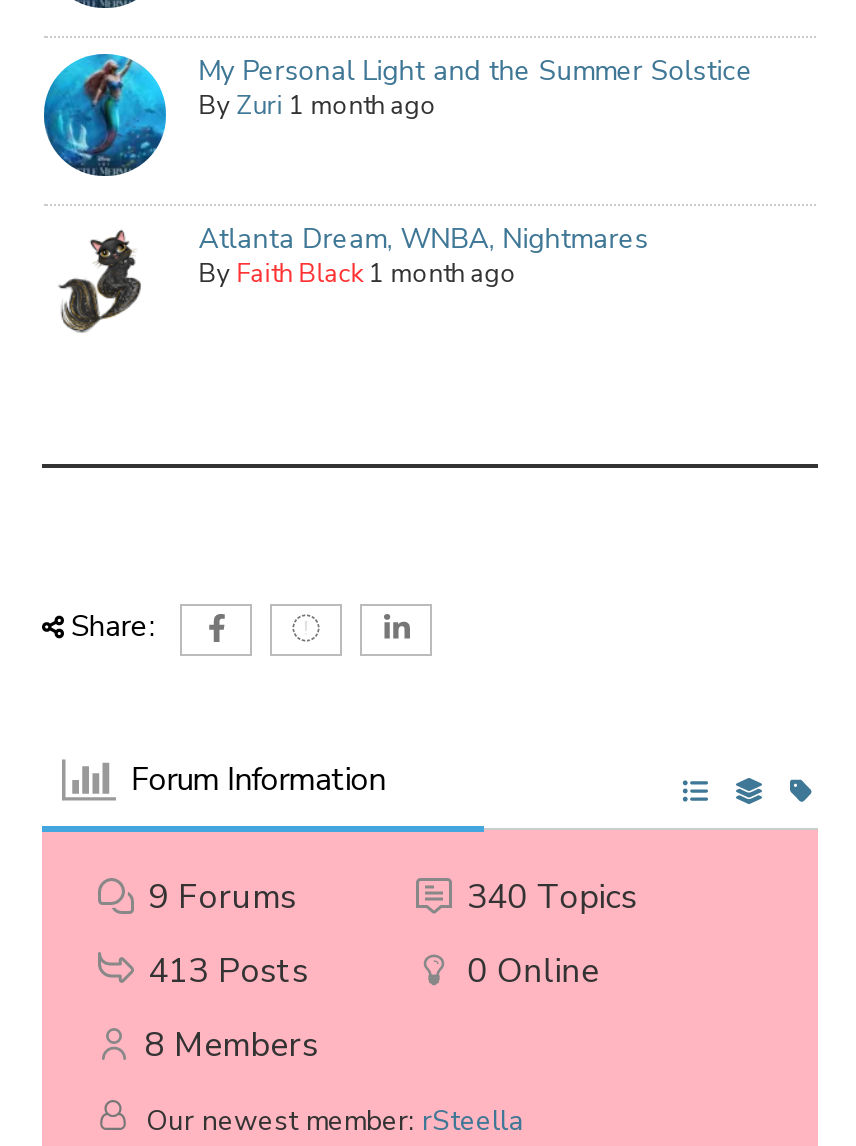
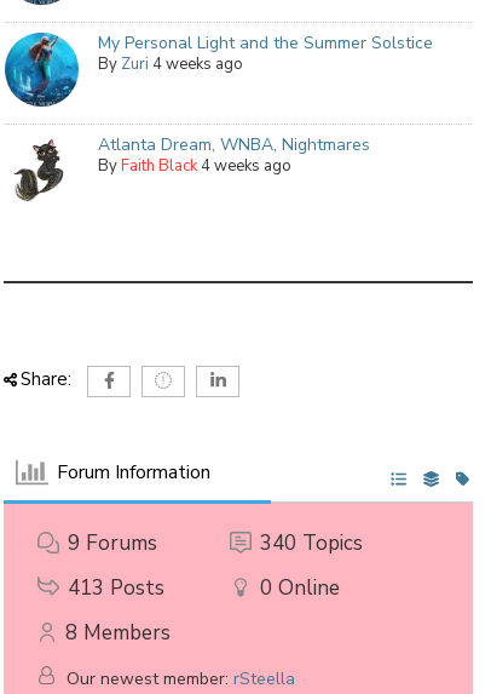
[198,88,436,124] By Zuri 1 month ago -> [98,53,243,75] By Zuri 4 weeks ago
[198,256,516,292] By Faith Black 1 month ago -> [98,155,292,177] By Faith Black 4 weeks ago

